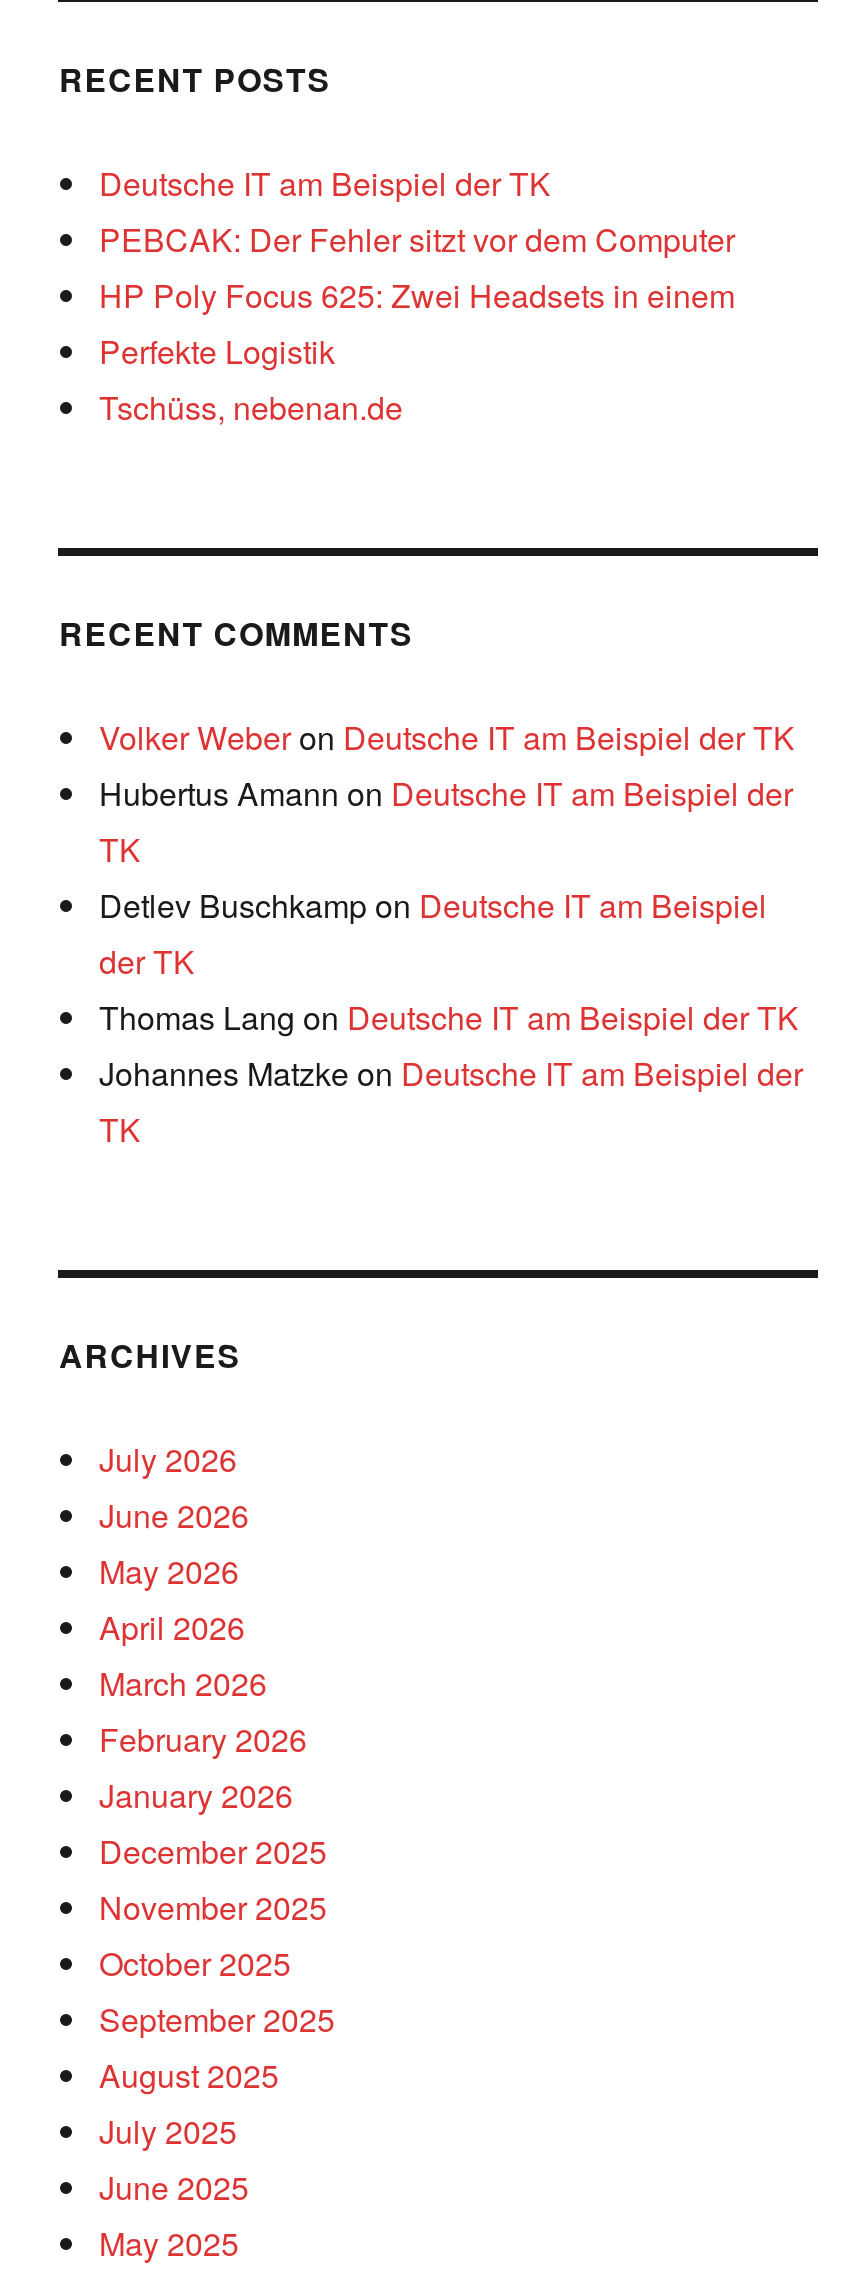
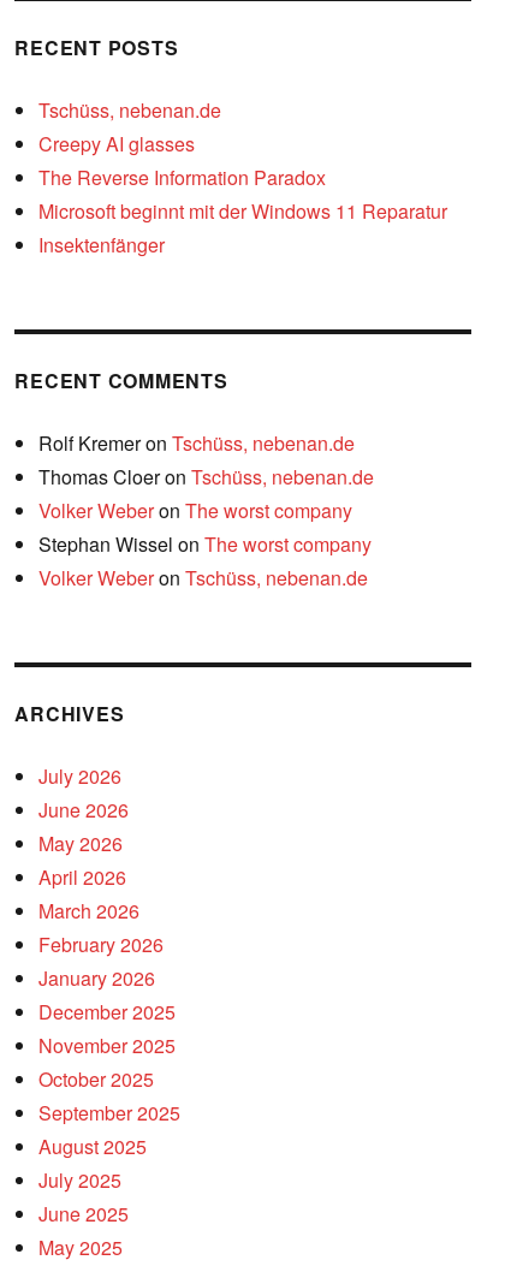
[99,161,735,375] Deutsche IT am Beispiel der TK | PEBCAK: Der Fehler sitzt vor dem Computer | HP Poly Focus 625: Zwei Headsets in einem | Perfekte Logistik -> none
moved [99,385,403,431] -> [39,97,222,124]: Tschüss, nebenan.de
none -> [39,130,448,259] Creepy AI glasses | The Reverse Information Paradox | Microsoft beginnt mit der Windows 11 Reparatur | Insektenfänger
[99,715,803,1153] Volker Weber on Deutsche IT am Beispiel der TK | Hubertus Amann on Deutsche IT am Beispiel der | TK | Detlev Buschkamp on Deutsche IT am Beispiel | der TK | Thomas Lang on Deutsche IT am Beispiel der TK | Johannes Matzke on Deutsche IT am Beispiel der | TK -> [39,430,375,592] Rolf Kremer on Tschüss, nebenan.de | Thomas Cloer on Tschüss, nebenan.de | Volker Weber on The worst company | Stephan Wissel on The worst company | Volker Weber on Tschüss, nebenan.de

